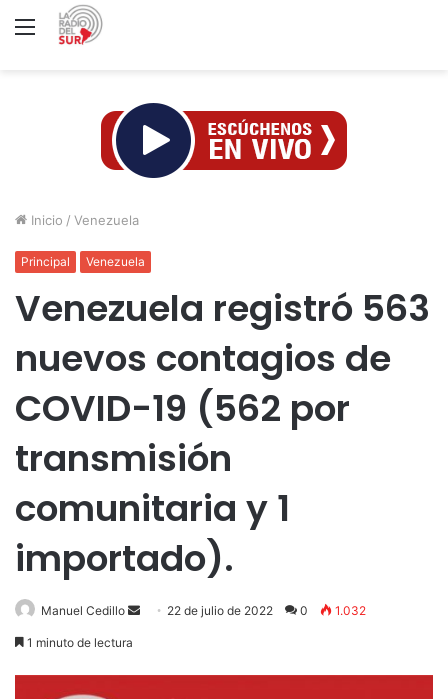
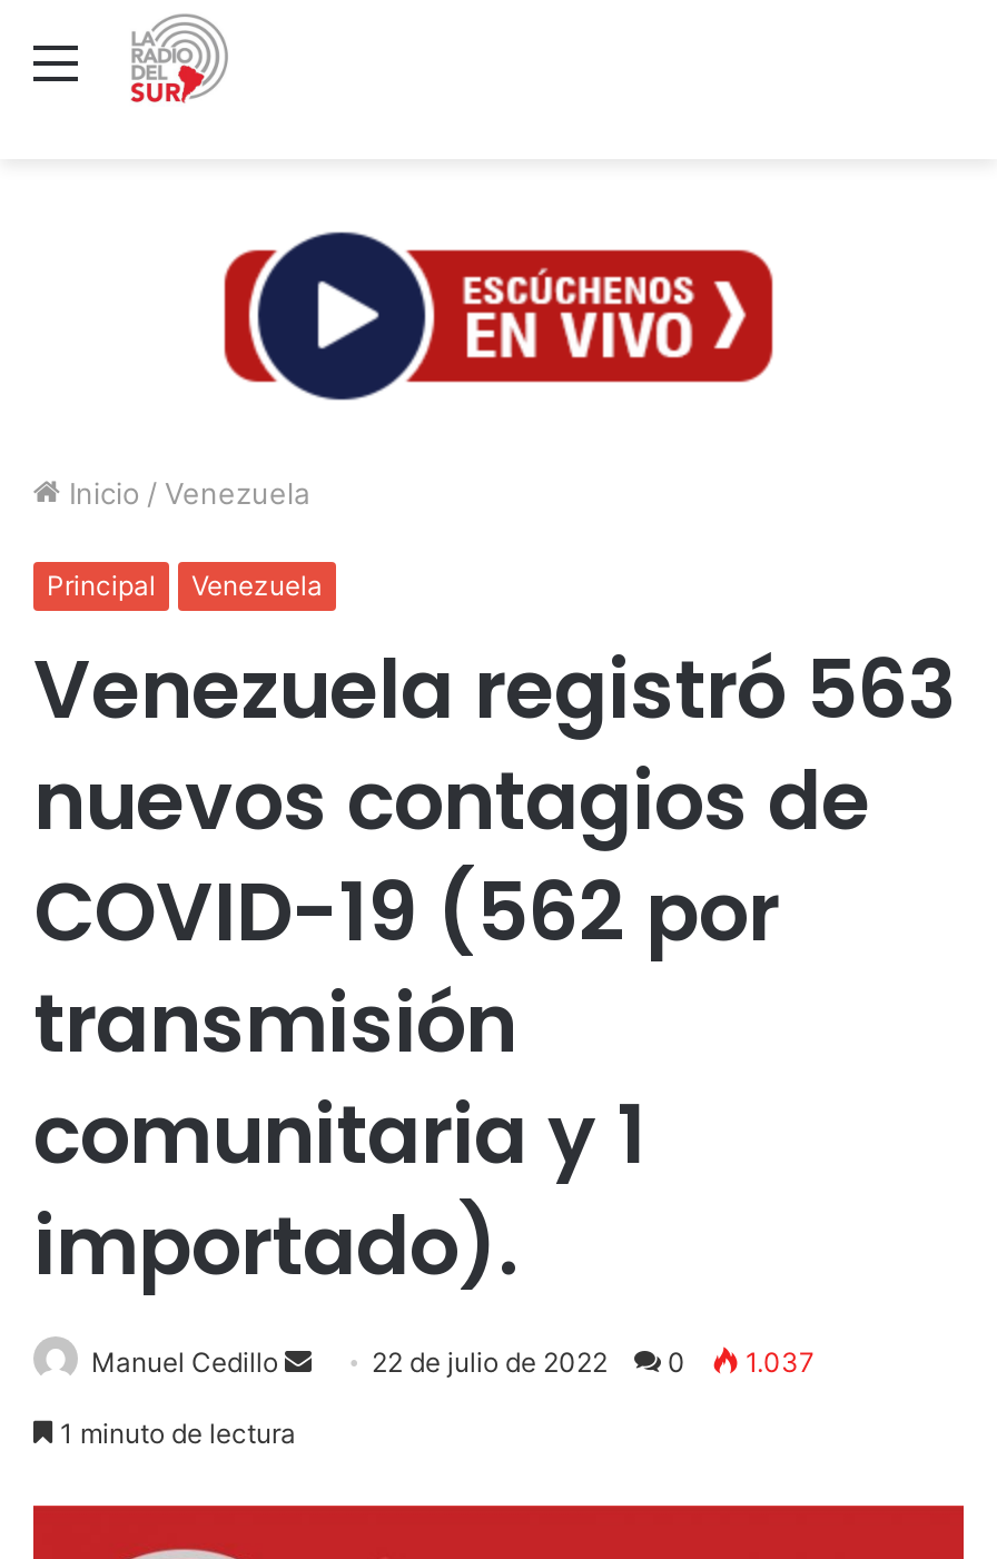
[332,603,366,618] 1.032 -> [739,1345,815,1379] 1.037

